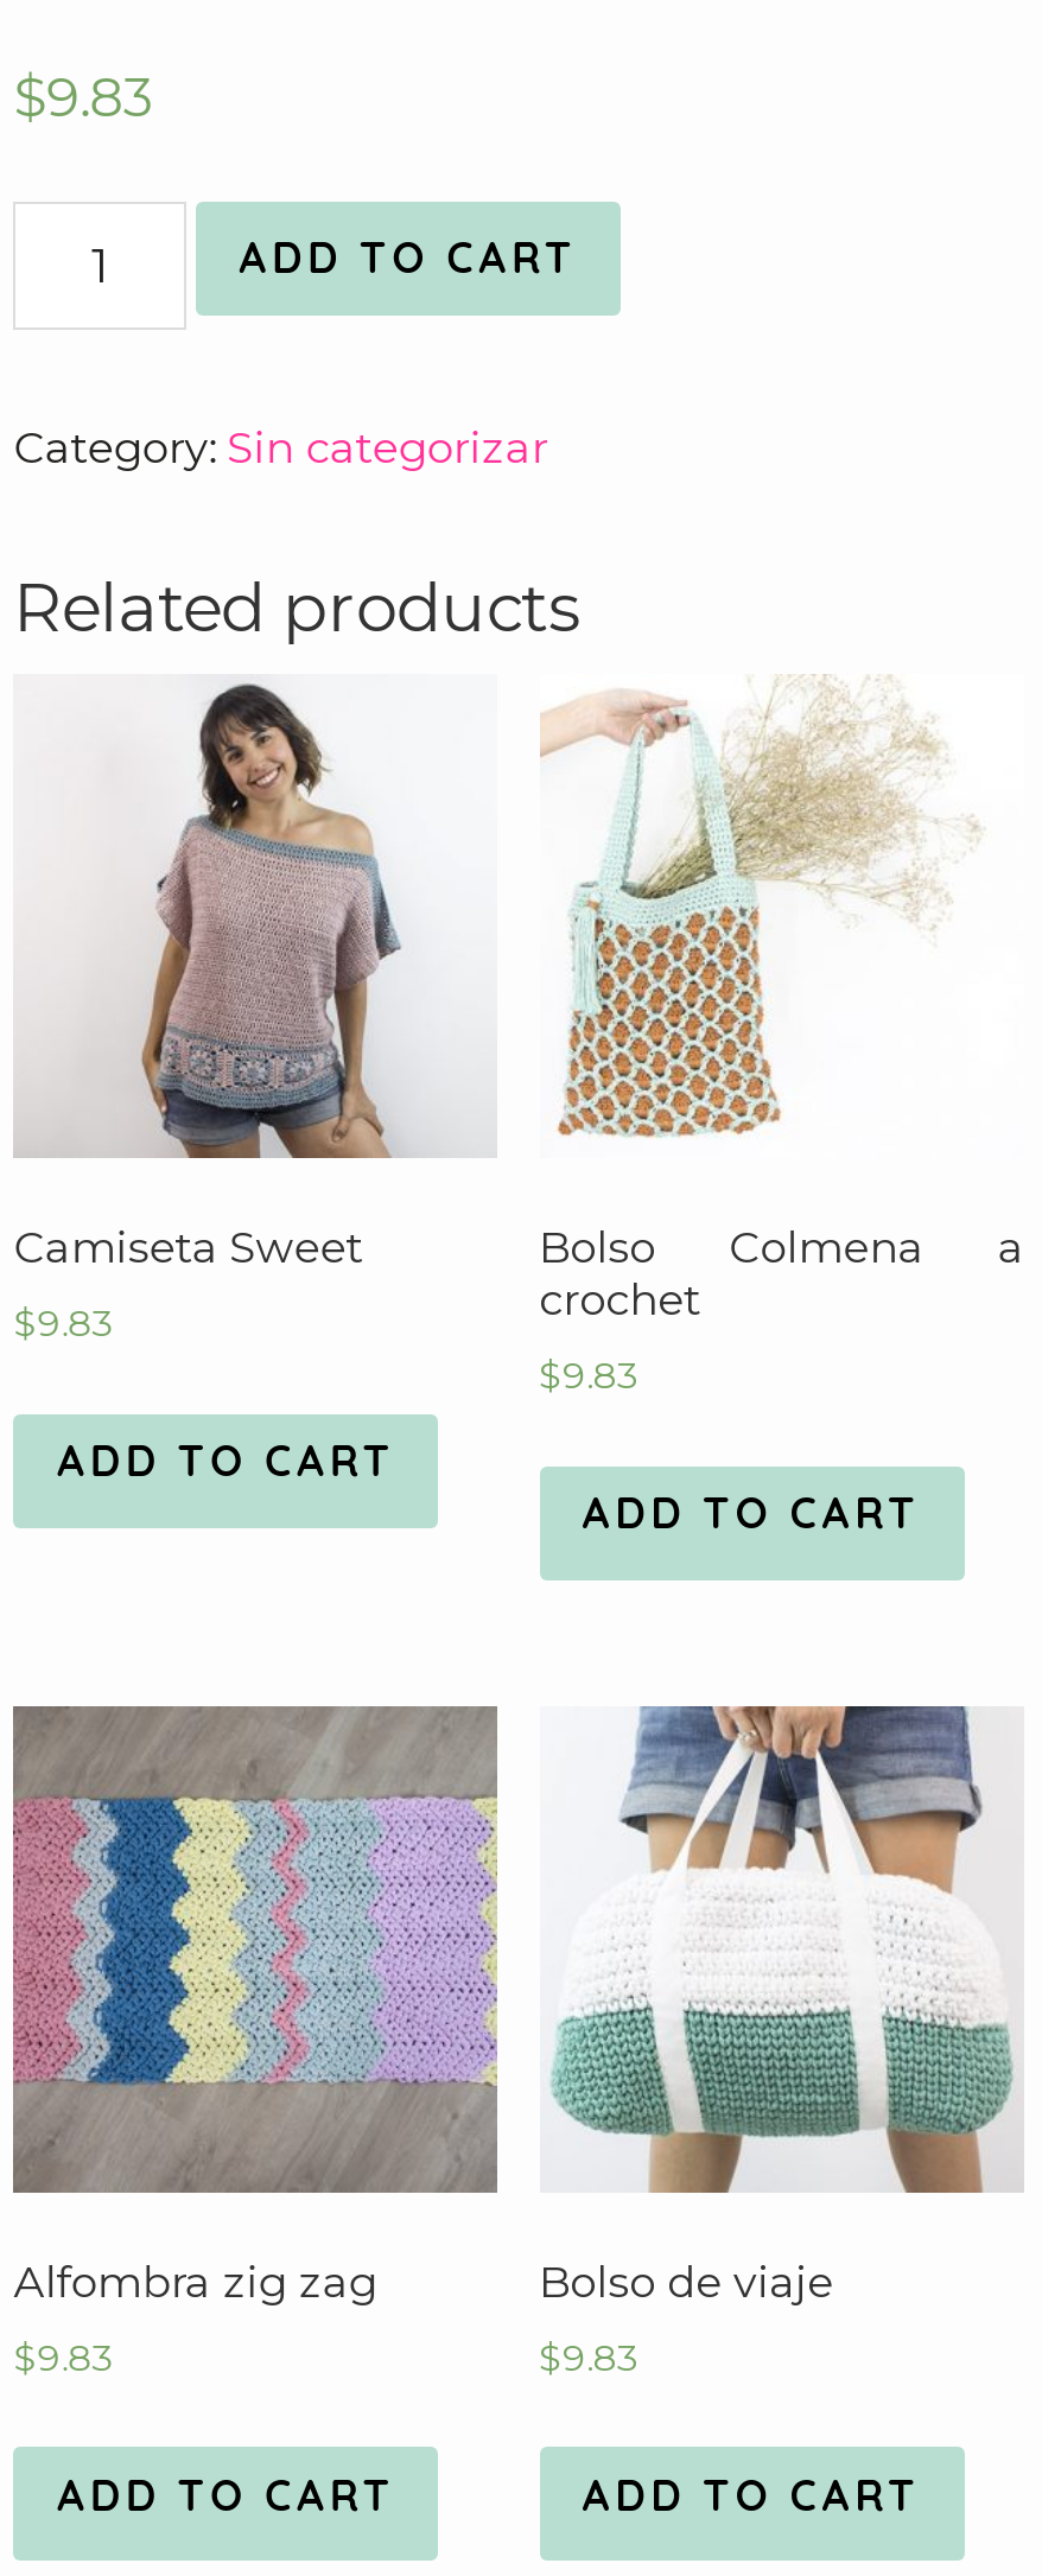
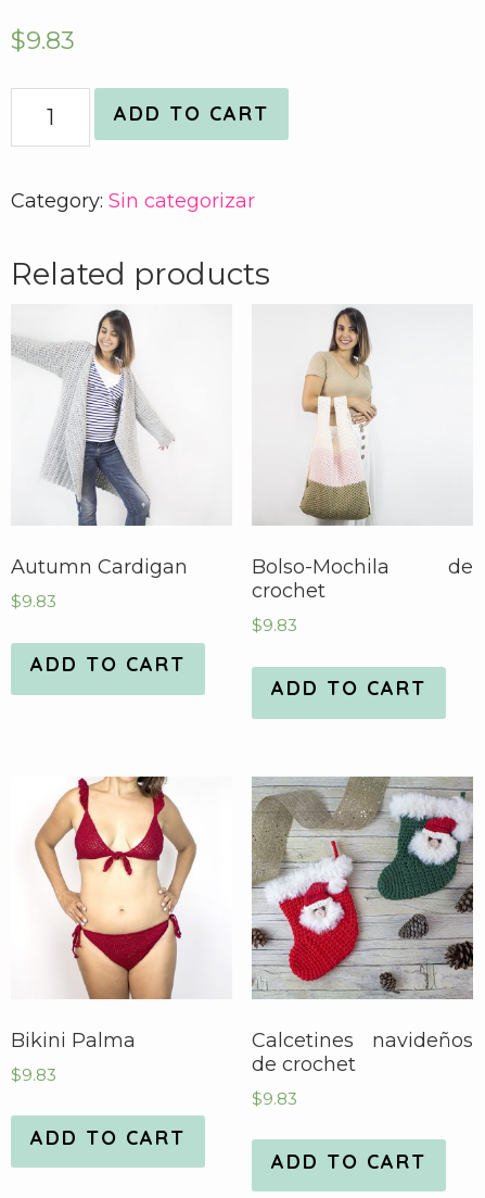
[14,683,405,1274] [image] | Camiseta Sweet -> [11,310,188,579] [image] | Autumn Cardigan
[539,679,1024,1274] [image] | Bolso Colmena a -> [251,305,473,579] [image] | Bolso-Mochila de
[11,1704,500,2308] [image] | Alfombra zig zag -> [11,777,232,1052] [image] | Bikini Palma
[539,1704,1024,2308] [image] | Bolso de viaje -> [251,775,474,1076] [image] | Calcetines navideños | de crochet

